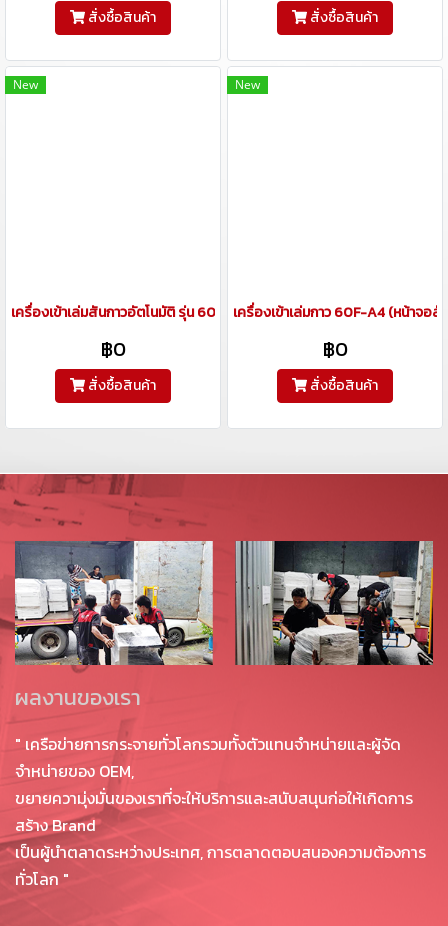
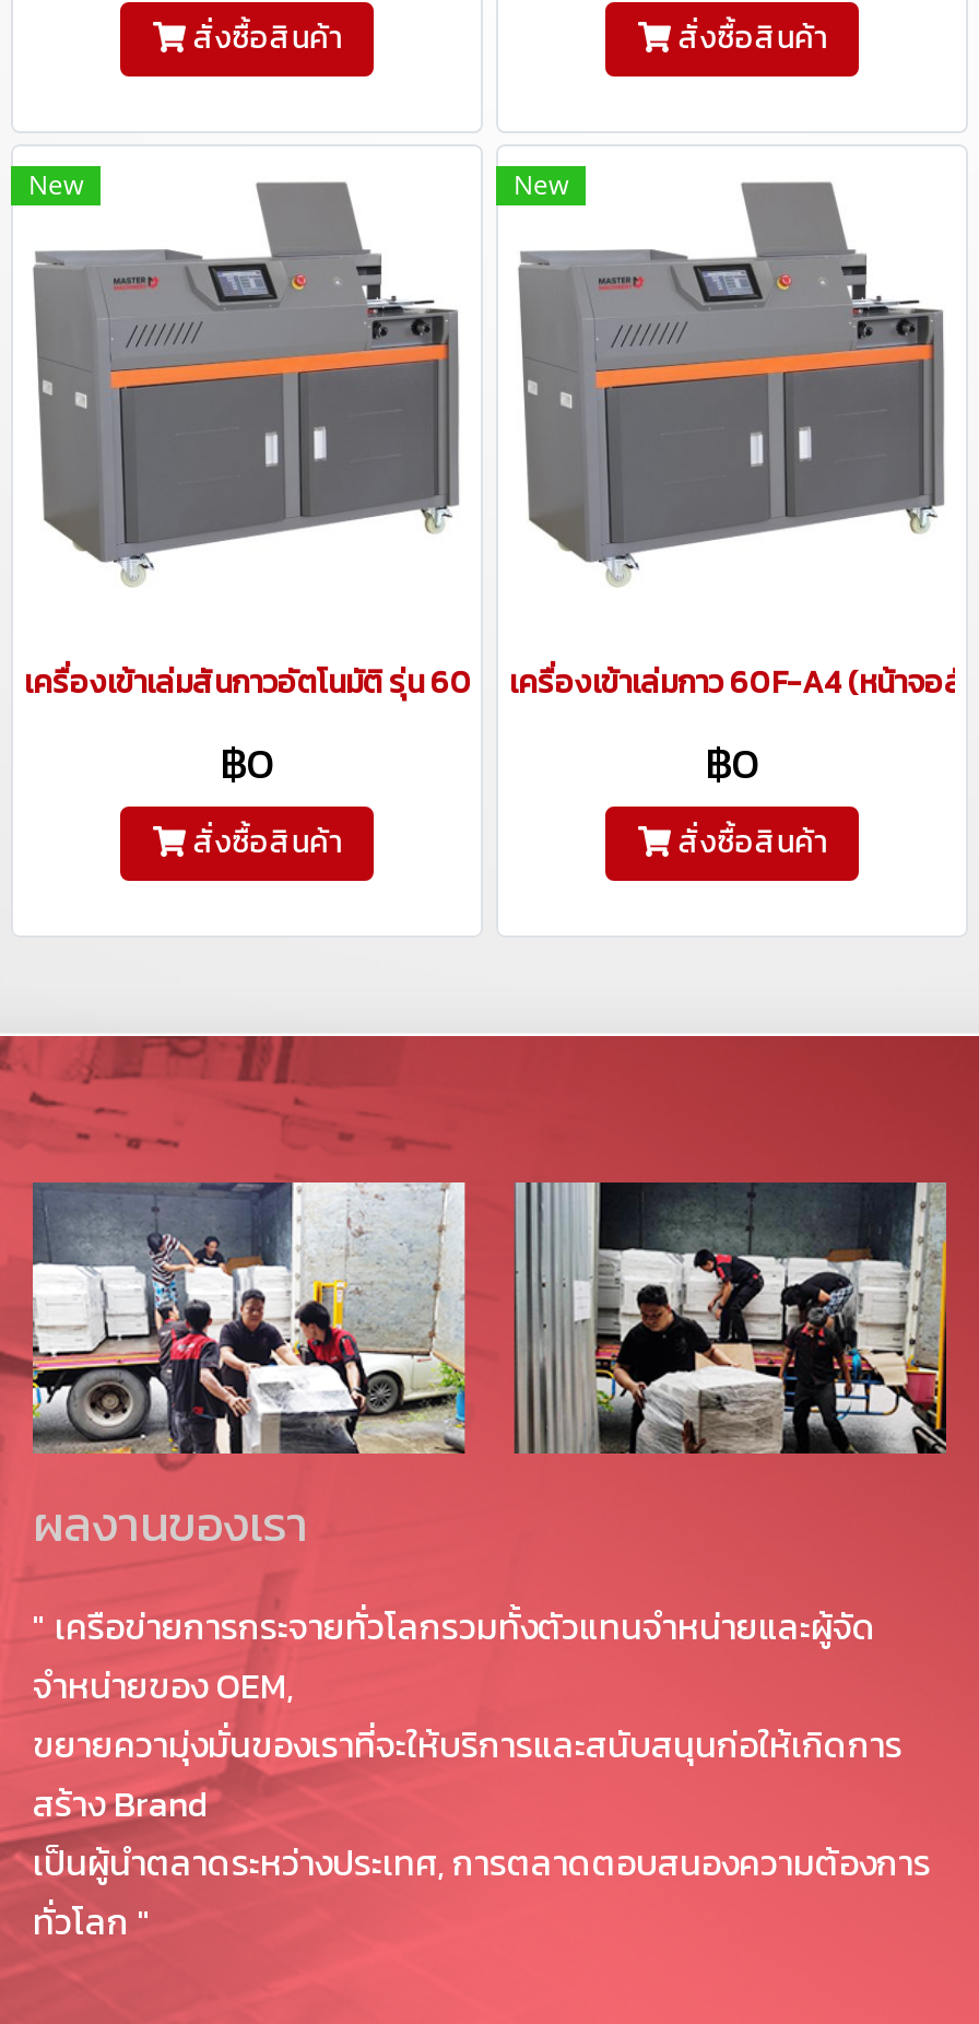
none -> [33,181,461,588] [image]
none -> [518,181,946,588] [image]

